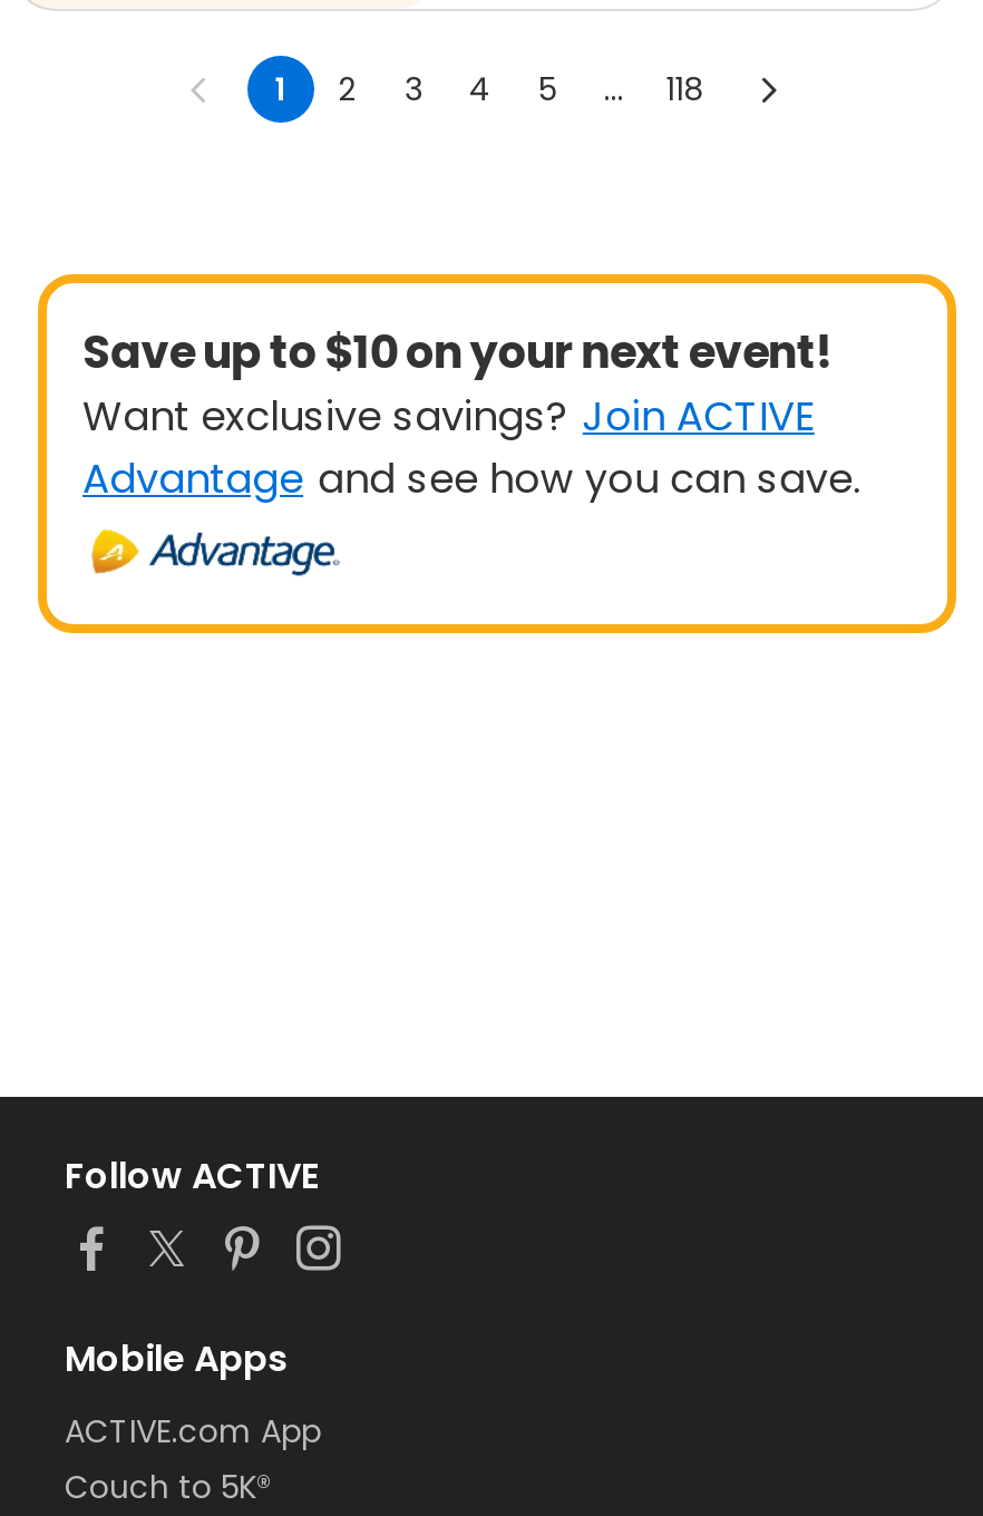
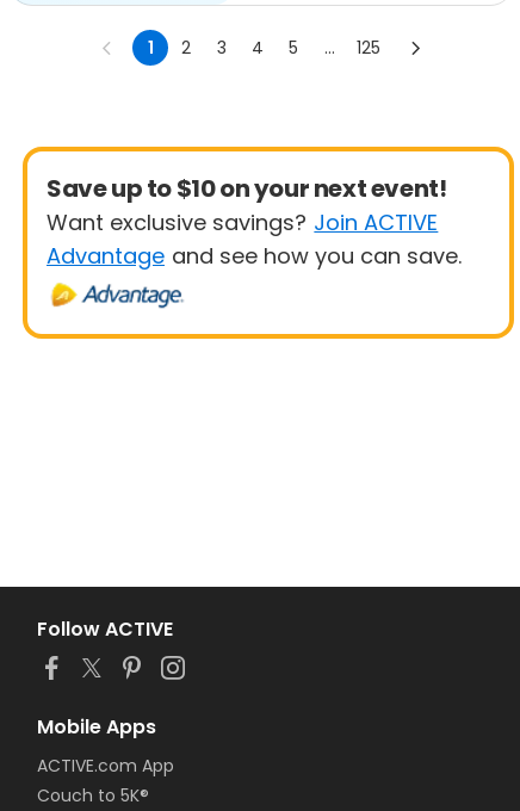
[665,67,703,111] 118 -> [357,36,380,60] 125

